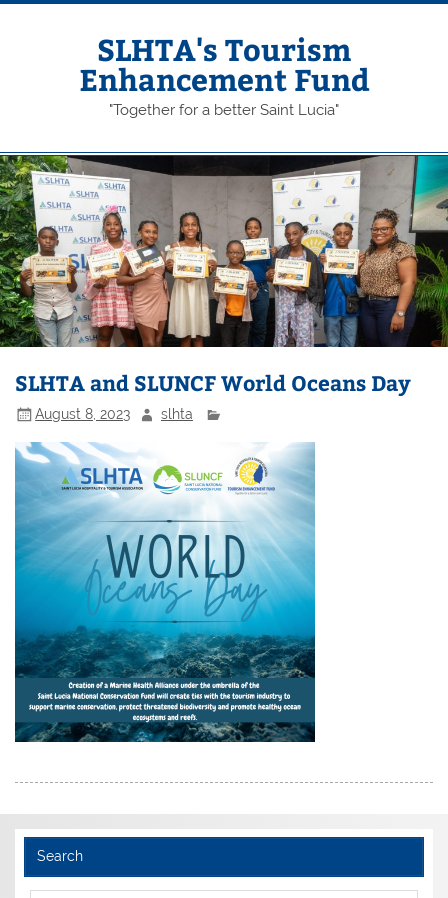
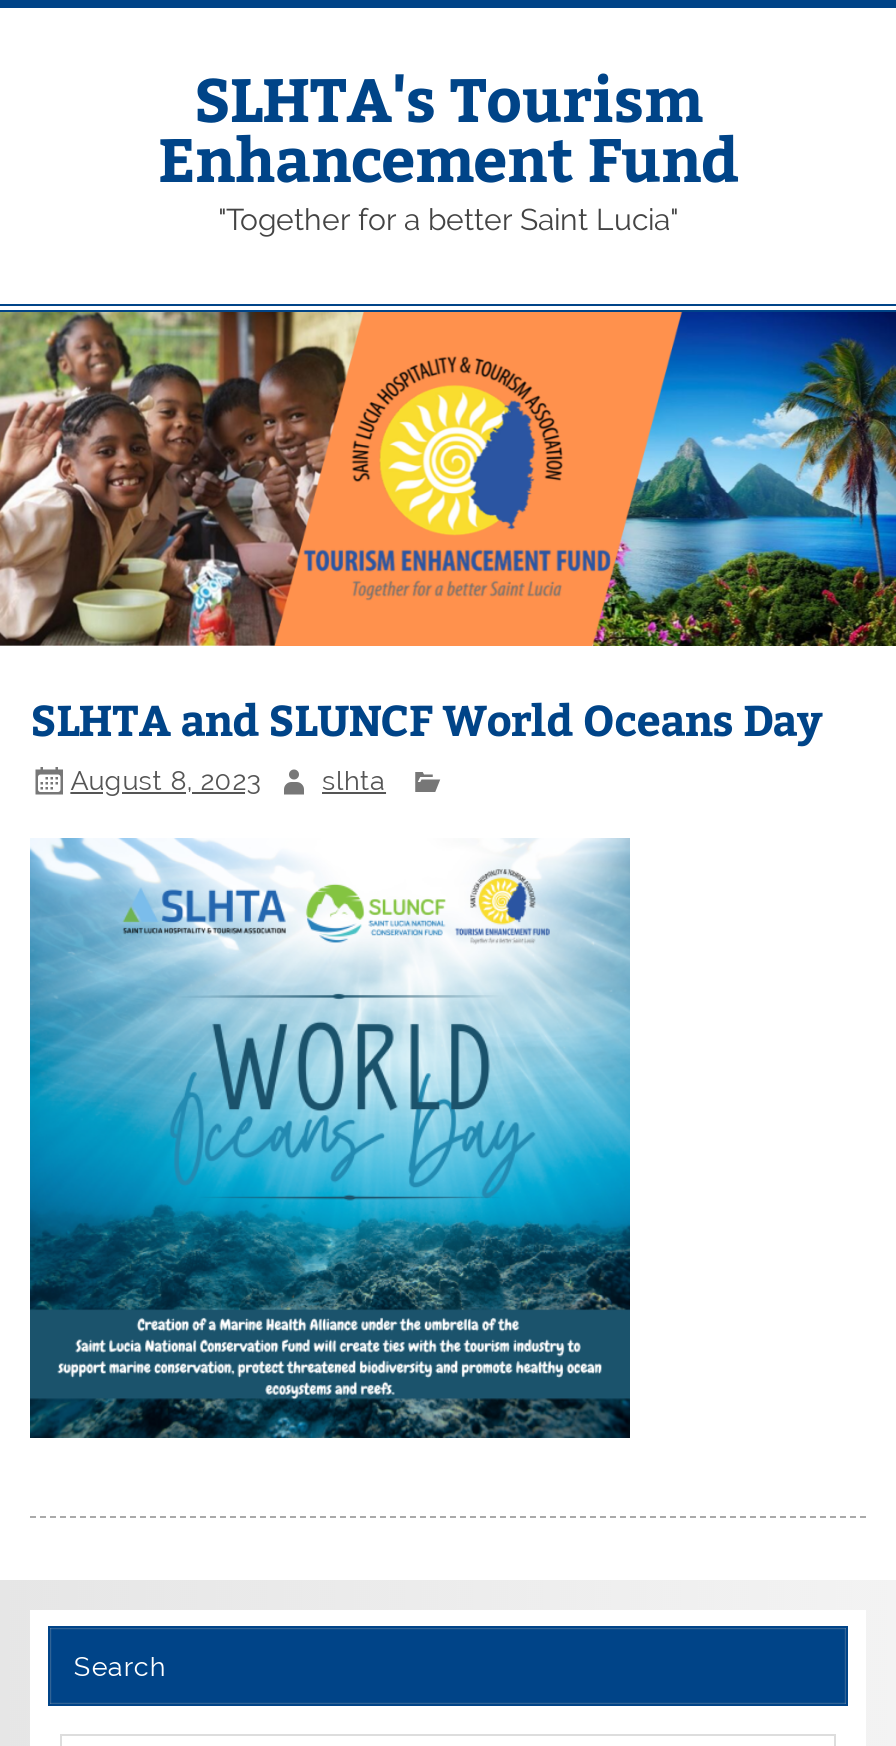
[3,155,445,348] [image] -> [6,310,890,648] [image]

